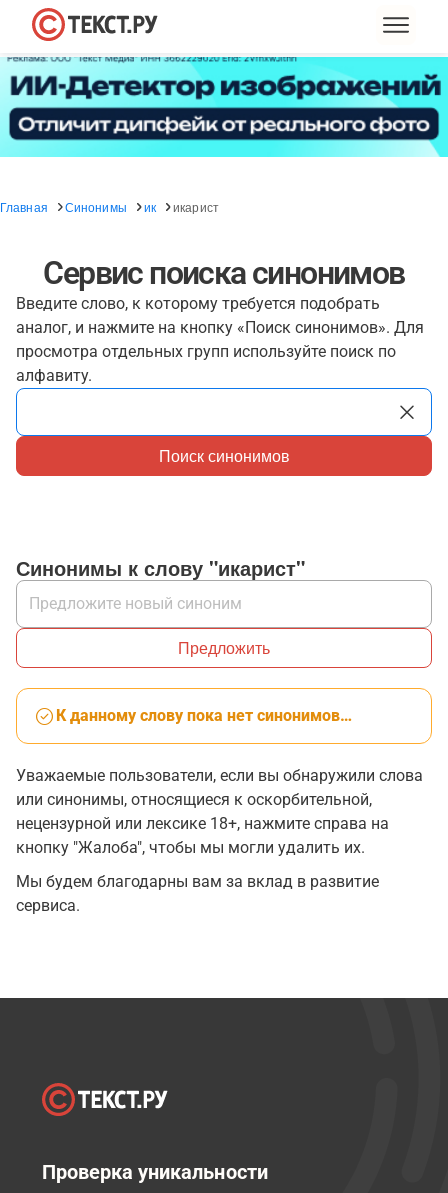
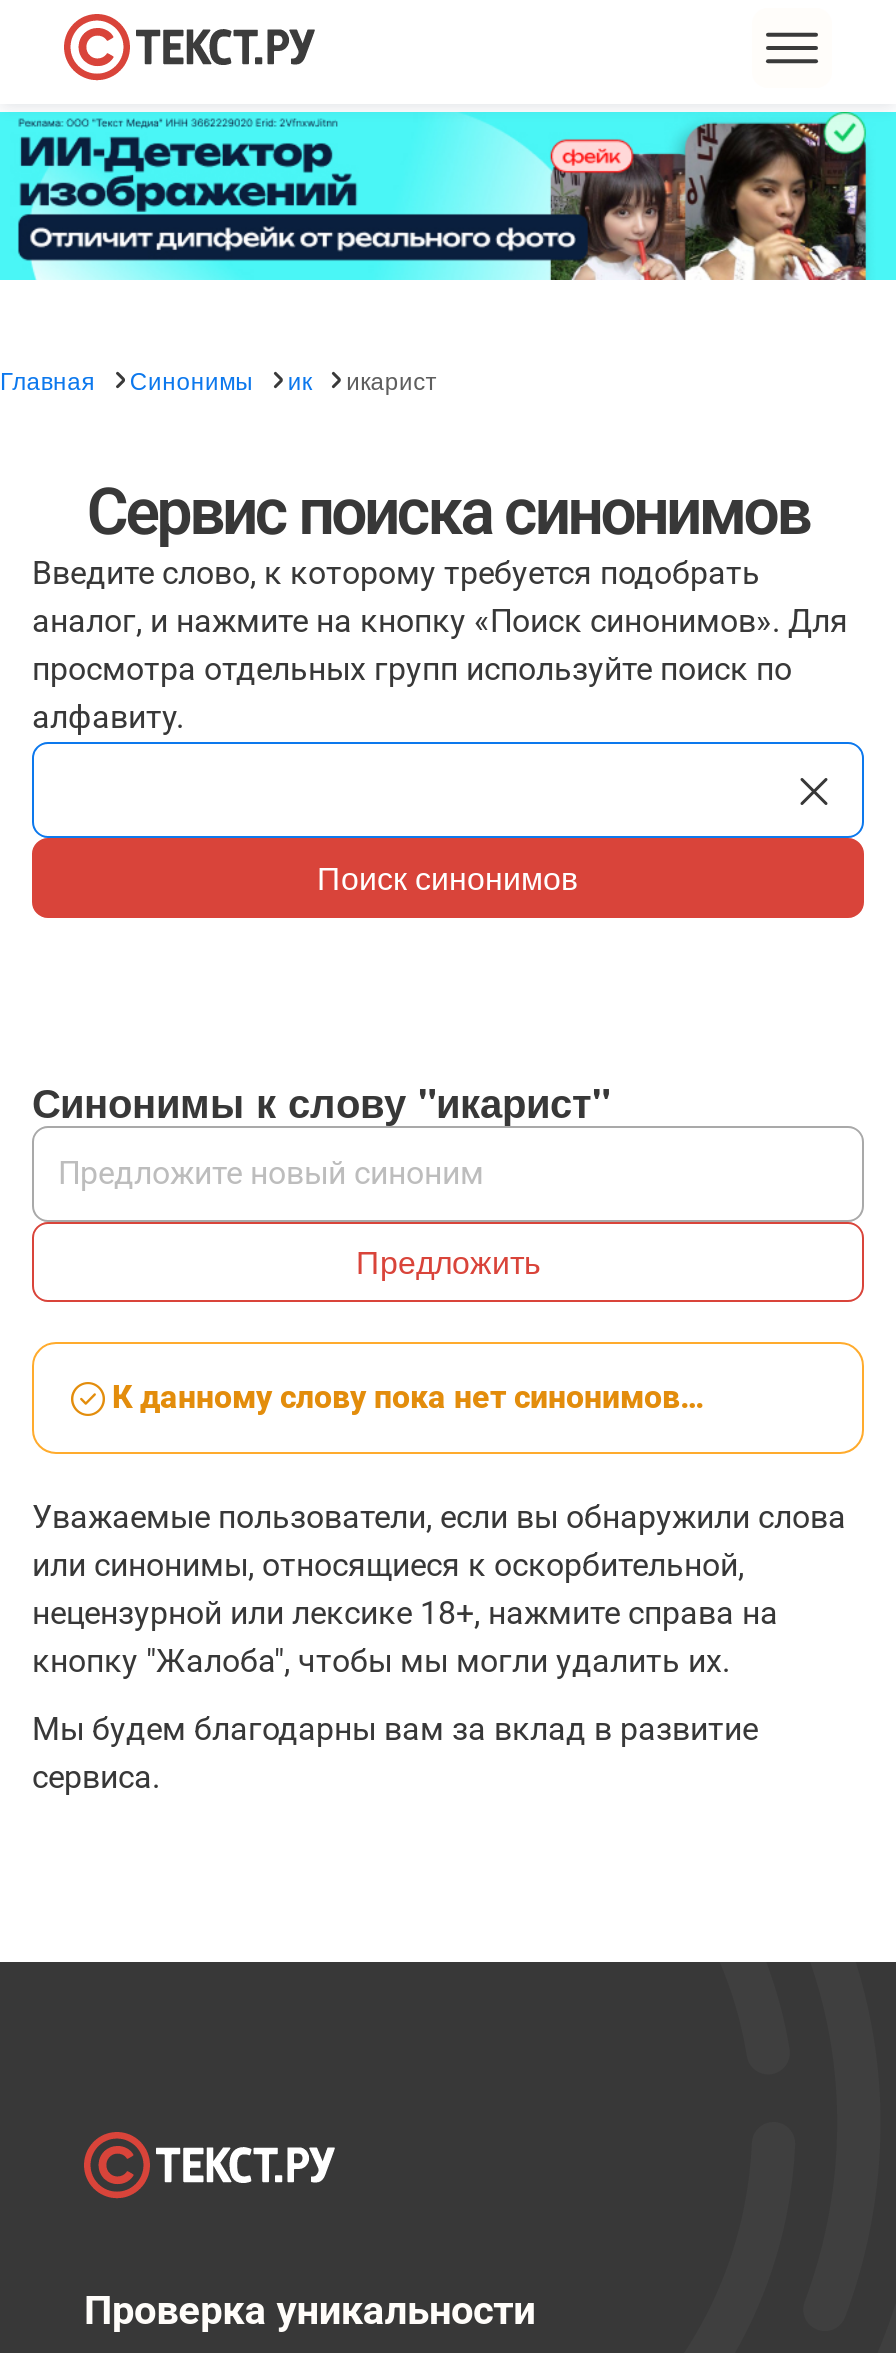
[3,56,442,158] [image] -> [6,110,878,282] [image]

